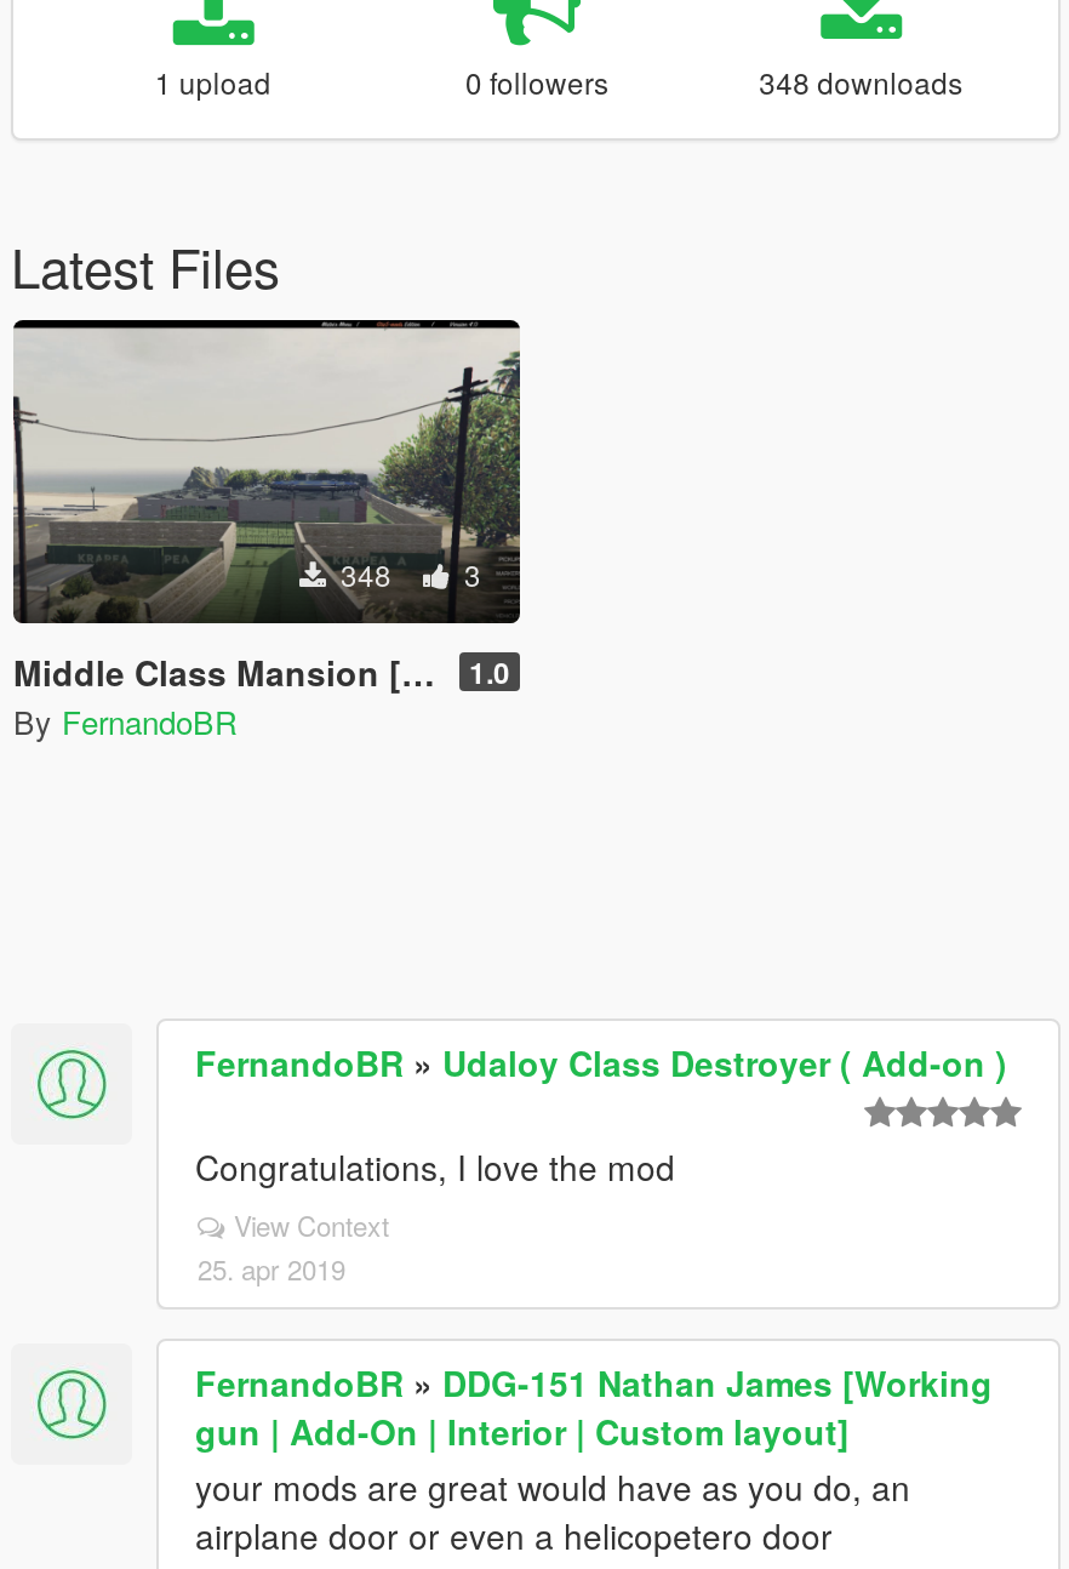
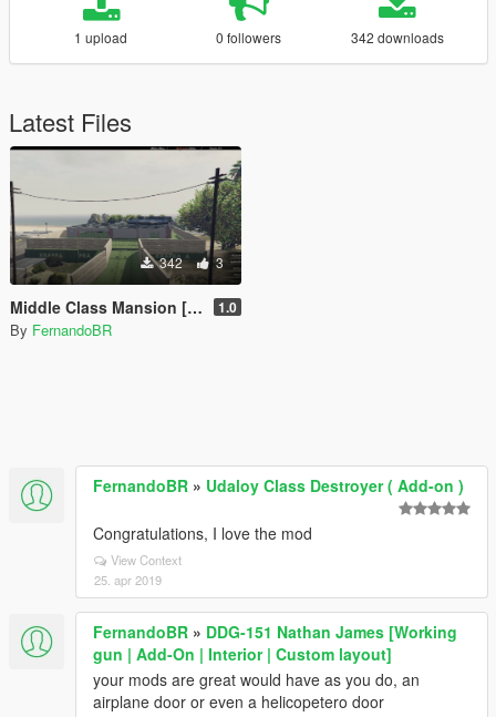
[759,61,963,102] 348 downloads -> [351,28,444,47] 342 downloads
[333,553,481,594] 348 3 -> [156,253,224,272] 342 3

